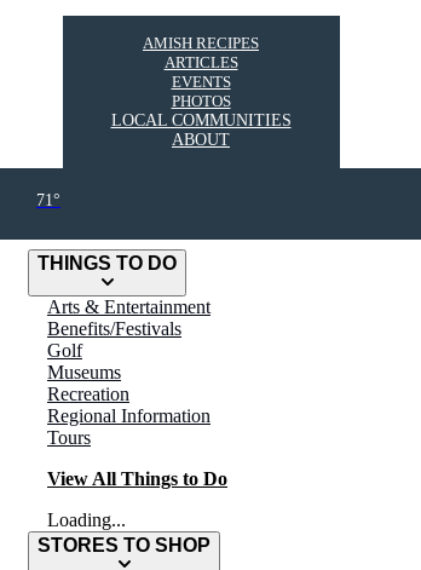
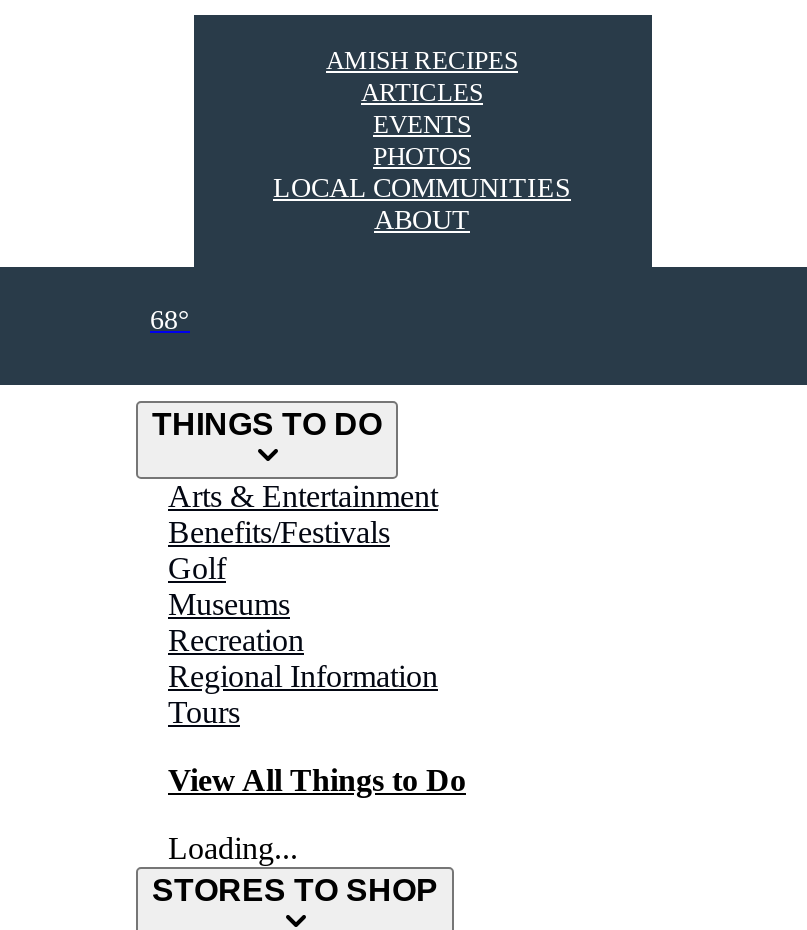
[36,191,60,209] 71° -> [150,305,190,335] 68°

